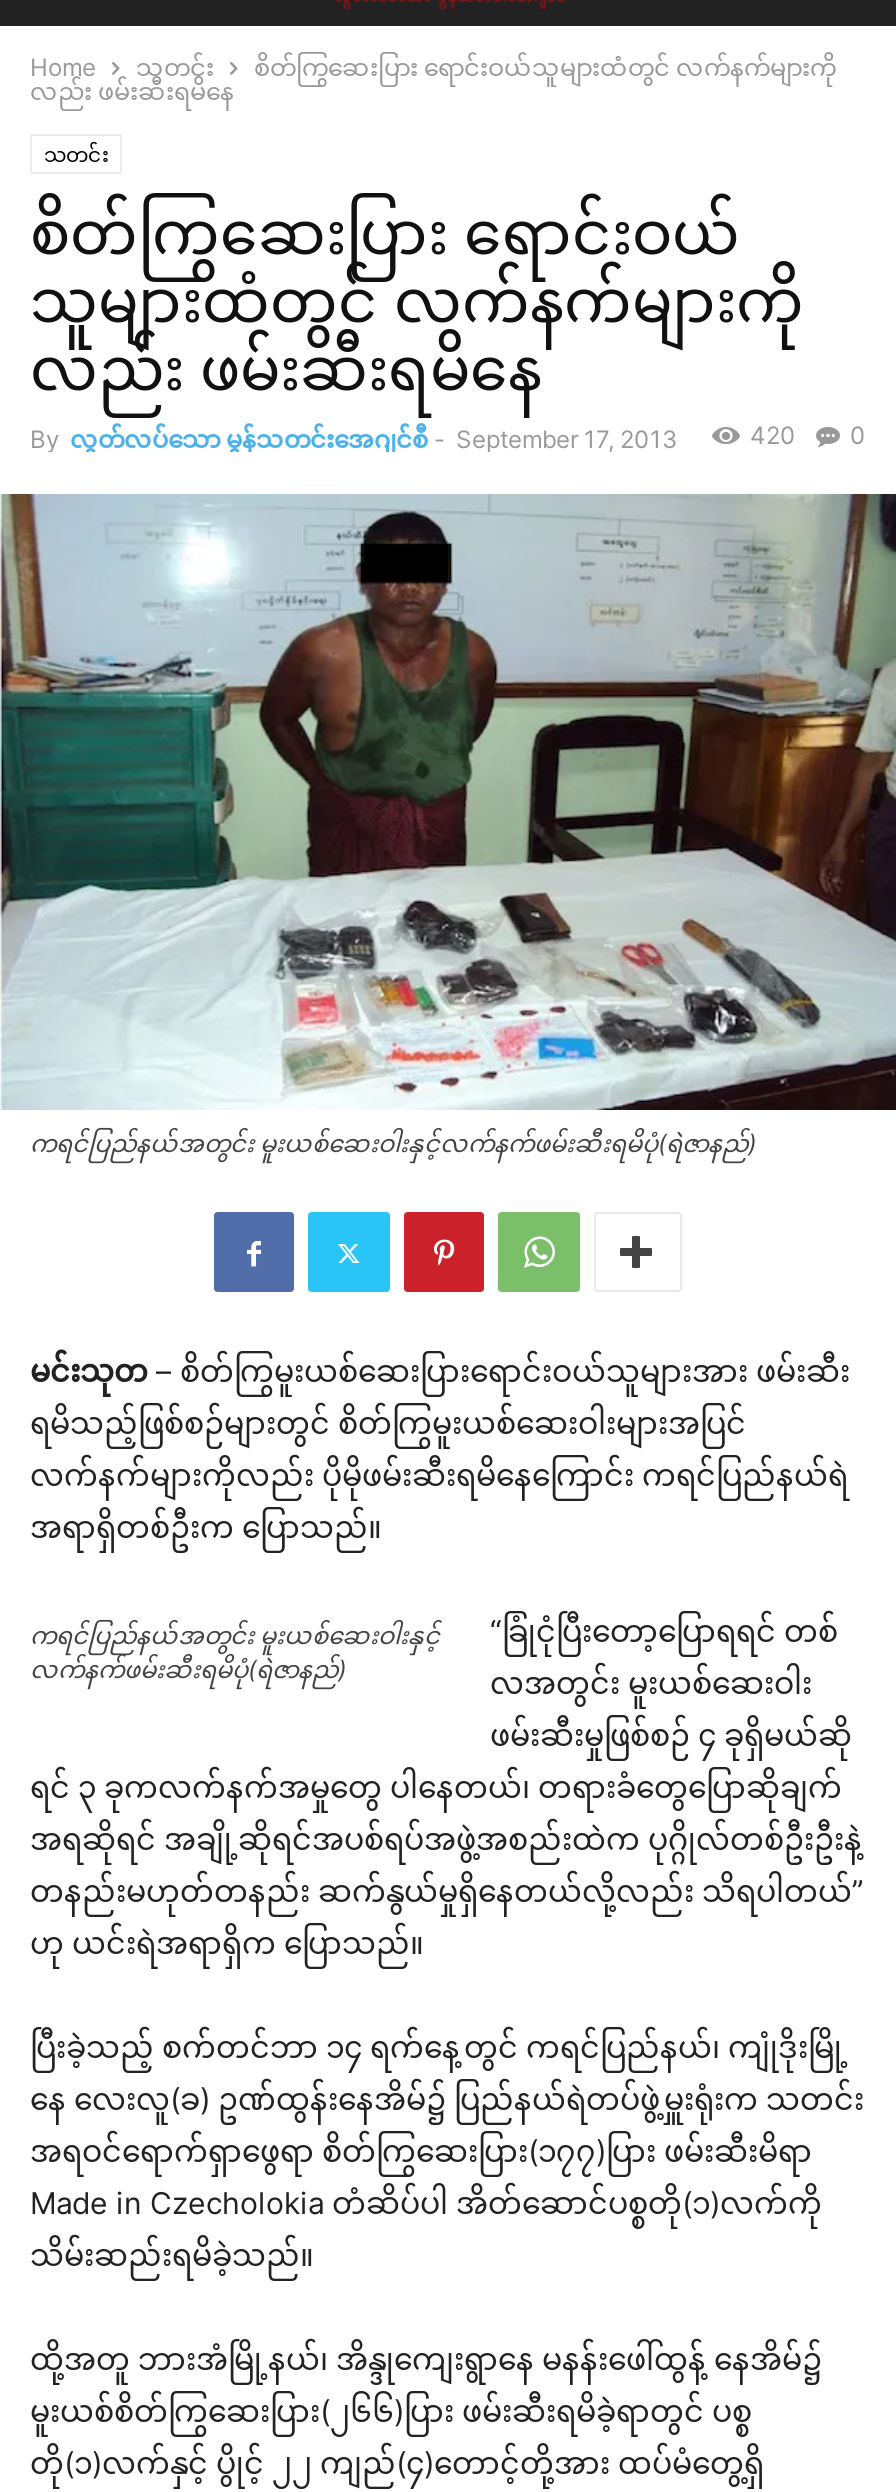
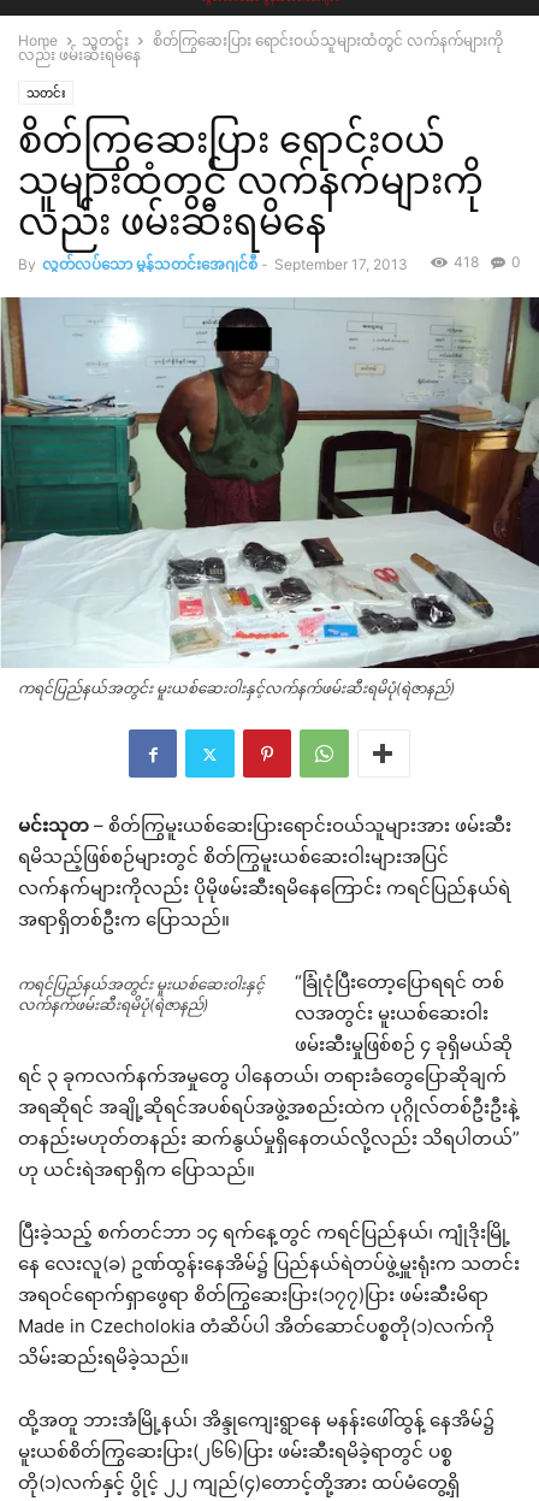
[750,420,866,450] 420 0 -> [454,253,521,271] 418 0

